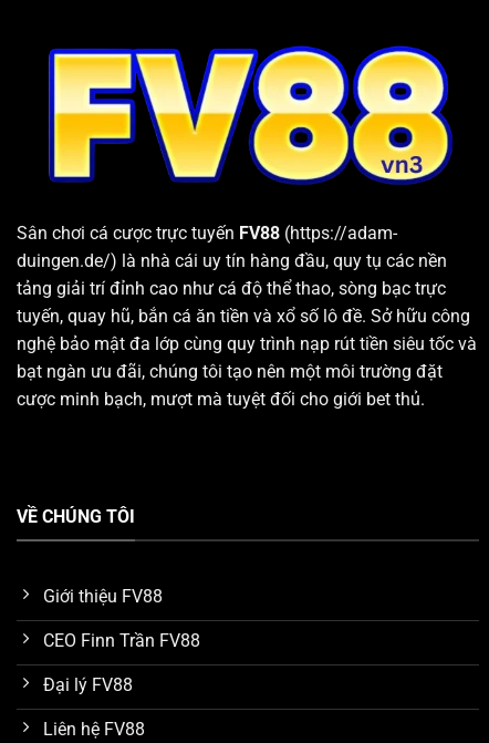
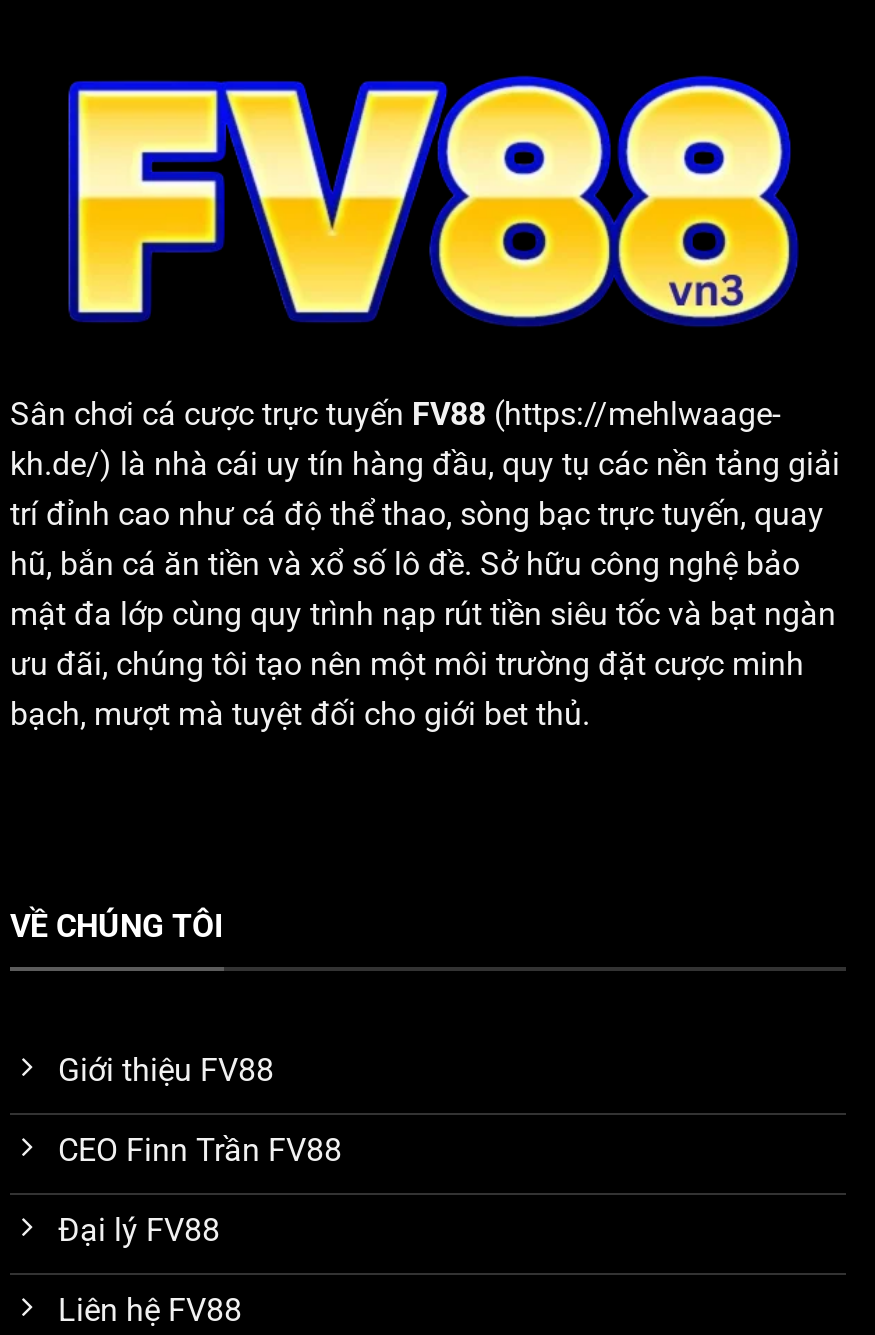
[17,223,477,410] Sân chơi cá cược trực tuyến FV88 (https://adam- | duingen.de/) là nhà cái uy tín hàng đầu, quy tụ các nền | tảng giải trí đỉnh cao như cá độ thể thao, sòng bạc trực | tuyến, quay hũ, bắn cá ăn tiền và xổ số lô đề. Sở hữu công | nghệ bảo mật đa lớp cùng quy trình nạp rút tiền siêu tốc và | bạt ngàn ưu đãi, chúng tôi tạo nên một môi trường đặt | cược minh bạch, mượt mà tuyệt đối cho giới bet thủ. -> [10,396,840,734] Sân chơi cá cược trực tuyến FV88 (https://mehlwaage- | kh.de/) là nhà cái uy tín hàng đầu, quy tụ các nền tảng giải | trí đỉnh cao như cá độ thể thao, sòng bạc trực tuyến, quay | hũ, bắn cá ăn tiền và xổ số lô đề. Sở hữu công nghệ bảo | mật đa lớp cùng quy trình nạp rút tiền siêu tốc và bạt ngàn | ưu đãi, chúng tôi tạo nên một môi trường đặt cược minh | bạch, mượt mà tuyệt đối cho giới bet thủ.

